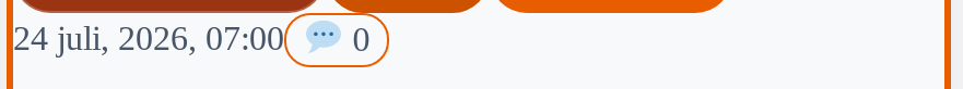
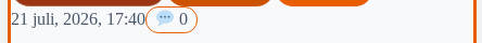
[13,20,370,58] 24 juli, 2026, 07:00 0 -> [11,10,188,28] 21 juli, 2026, 17:40 0

